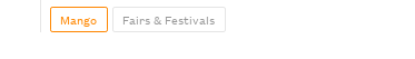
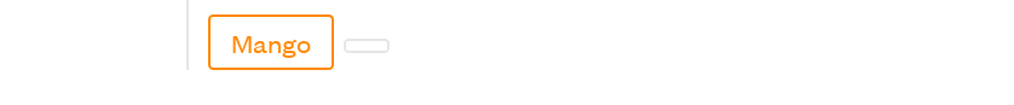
[123,9,215,29] Fairs & Festivals -> none

